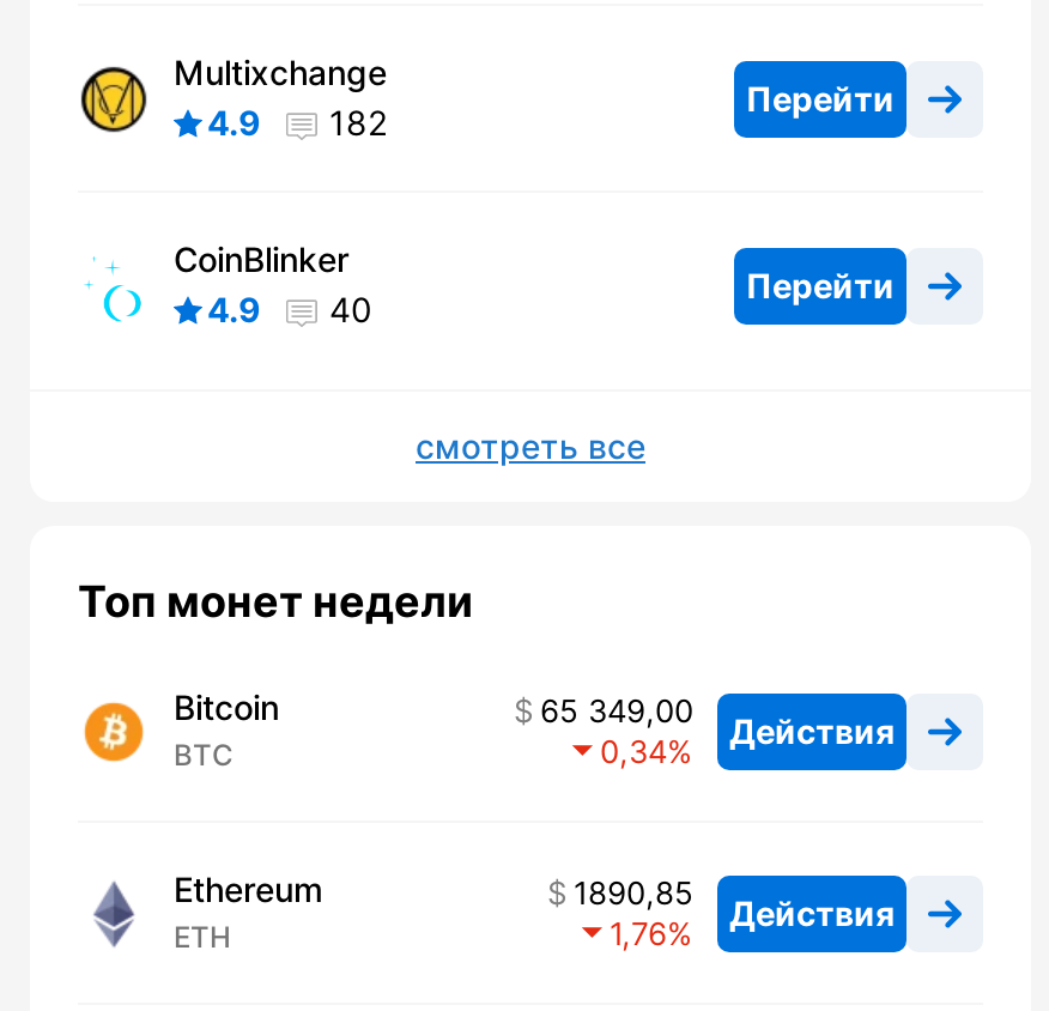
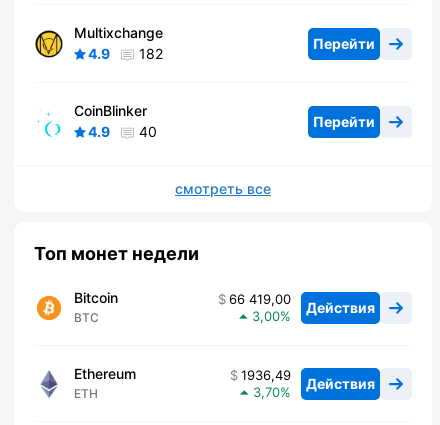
[540,692,895,751] 65 349,00 Действия -> [229,291,375,316] 66 419,00 Действия
[600,733,667,771] 0,34 -> [252,308,280,324] 3,00
[574,874,895,933] 1890,85 Действия -> [241,367,375,392] 1936,49 Действия
[610,915,667,953] 1,76 -> [253,384,280,400] 3,70

